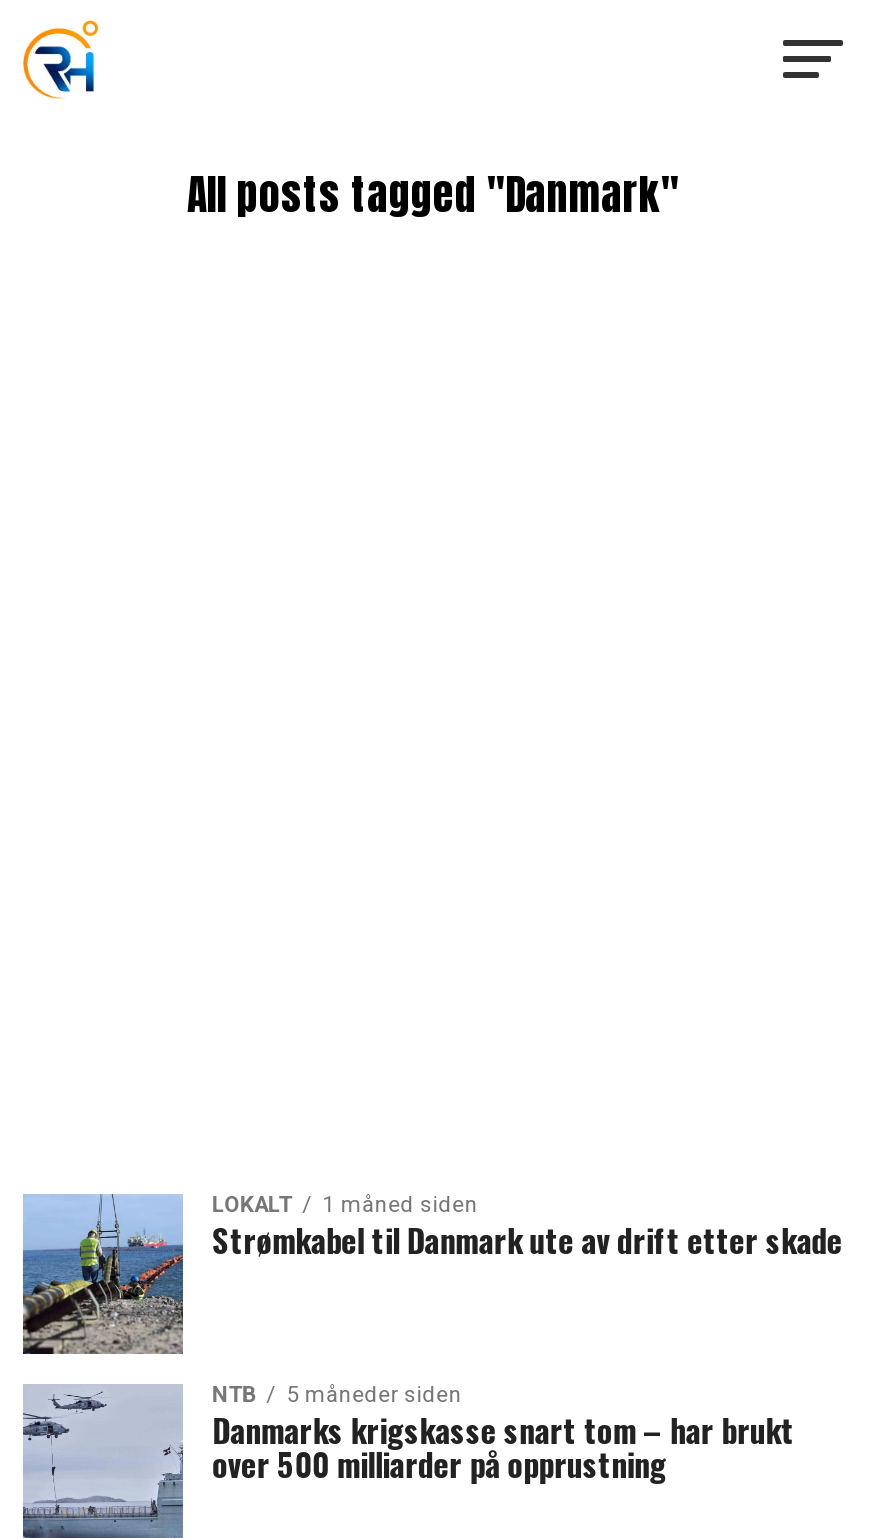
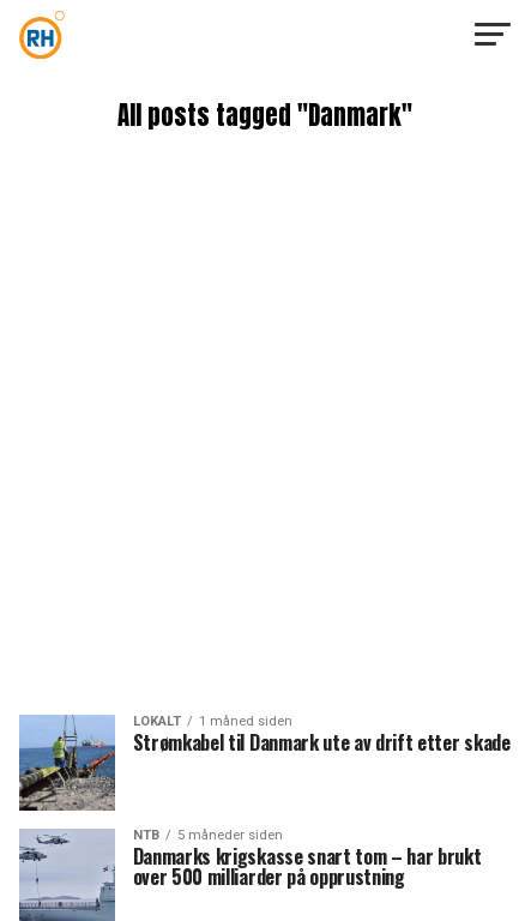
[25,20,99,100] [image] -> [20,11,64,60] [image]

